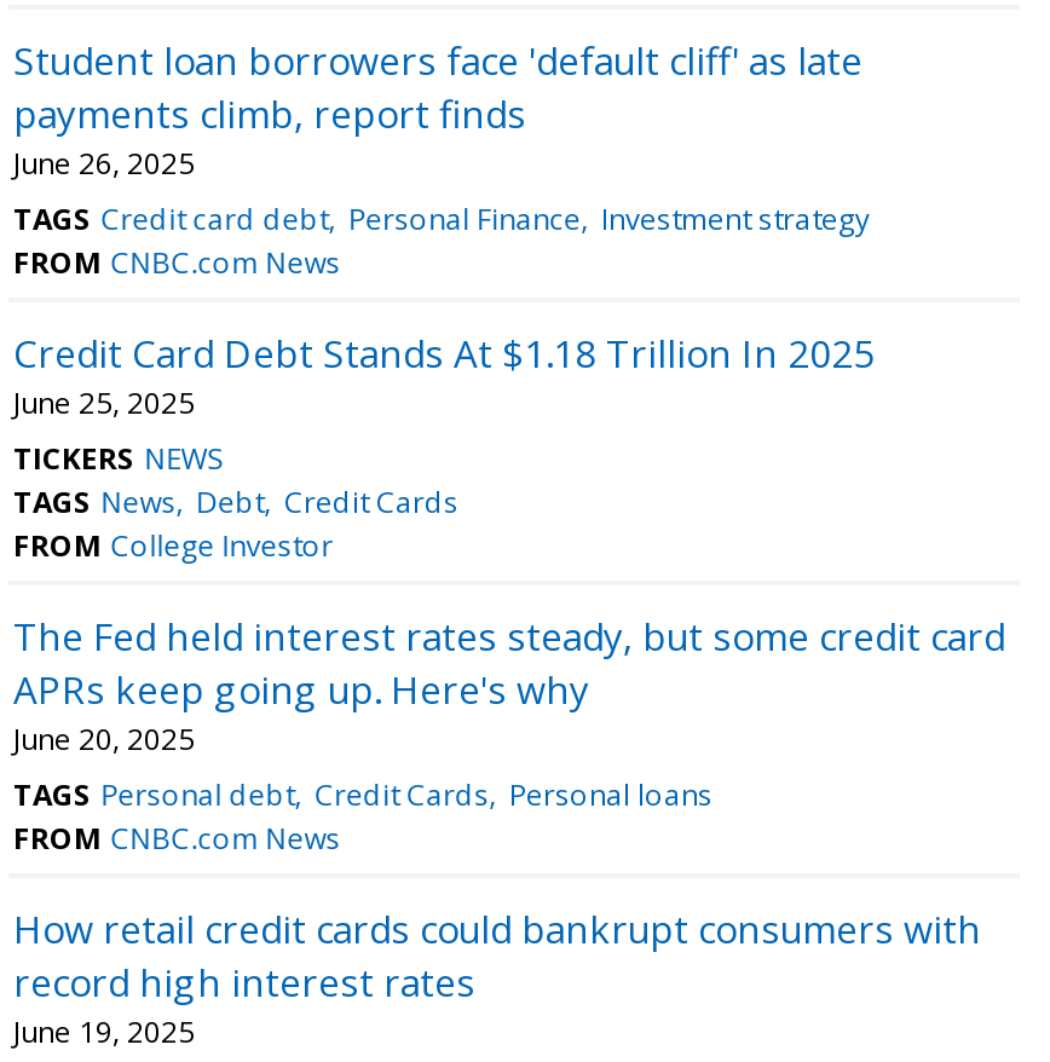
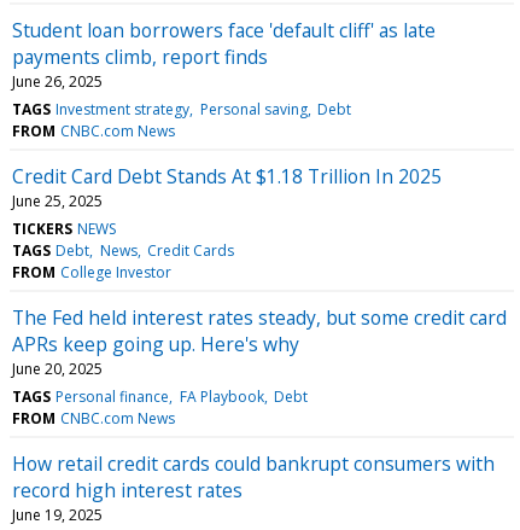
[13,198,870,239] TAGS Credit card debt Personal Finance Investment strategy -> [12,99,351,119] TAGS Investment strategy Personal saving Debt
[13,481,458,522] TAGS News Debt Credit Cards -> [12,240,234,261] TAGS Debt News Credit Cards
[13,774,712,815] TAGS Personal debt Credit Cards Personal loans -> [12,386,308,407] TAGS Personal finance FA Playbook Debt

